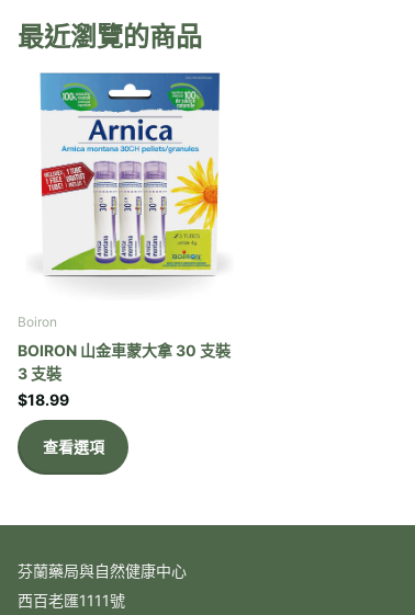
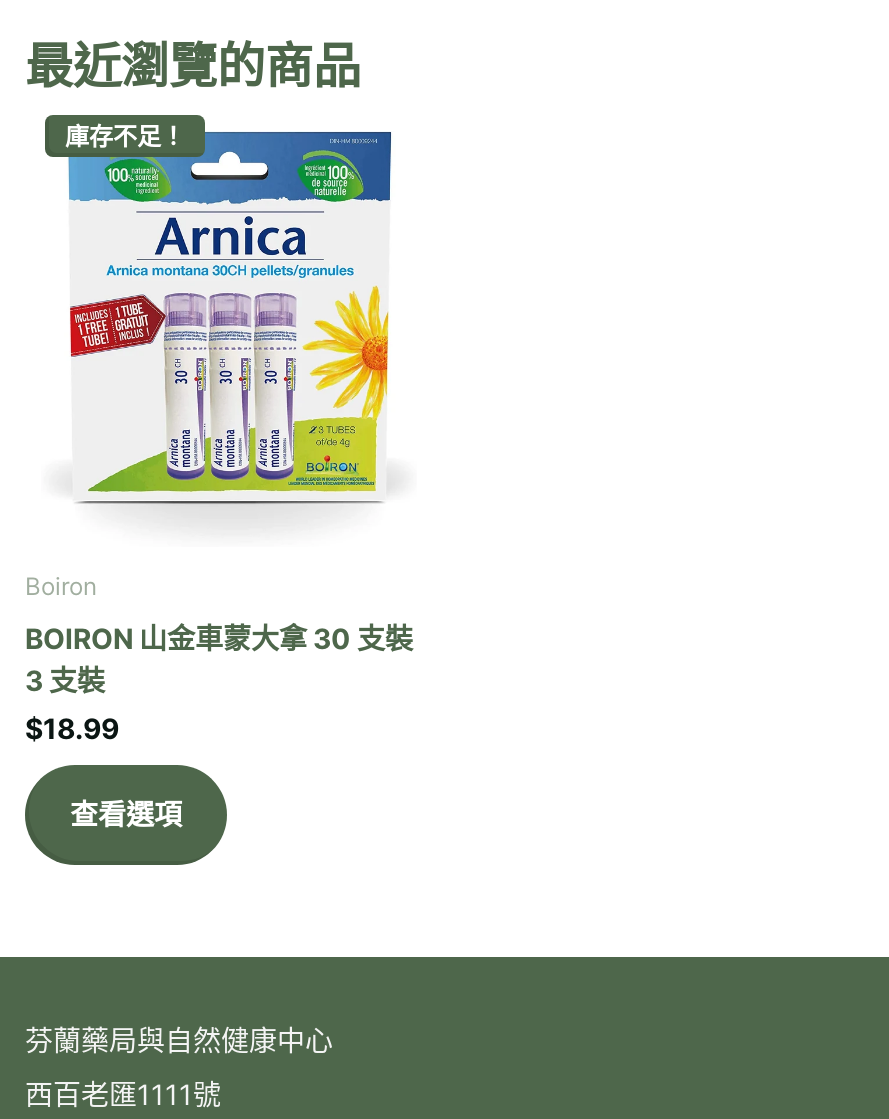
none -> [65,120,185,150] 庫存不足！

